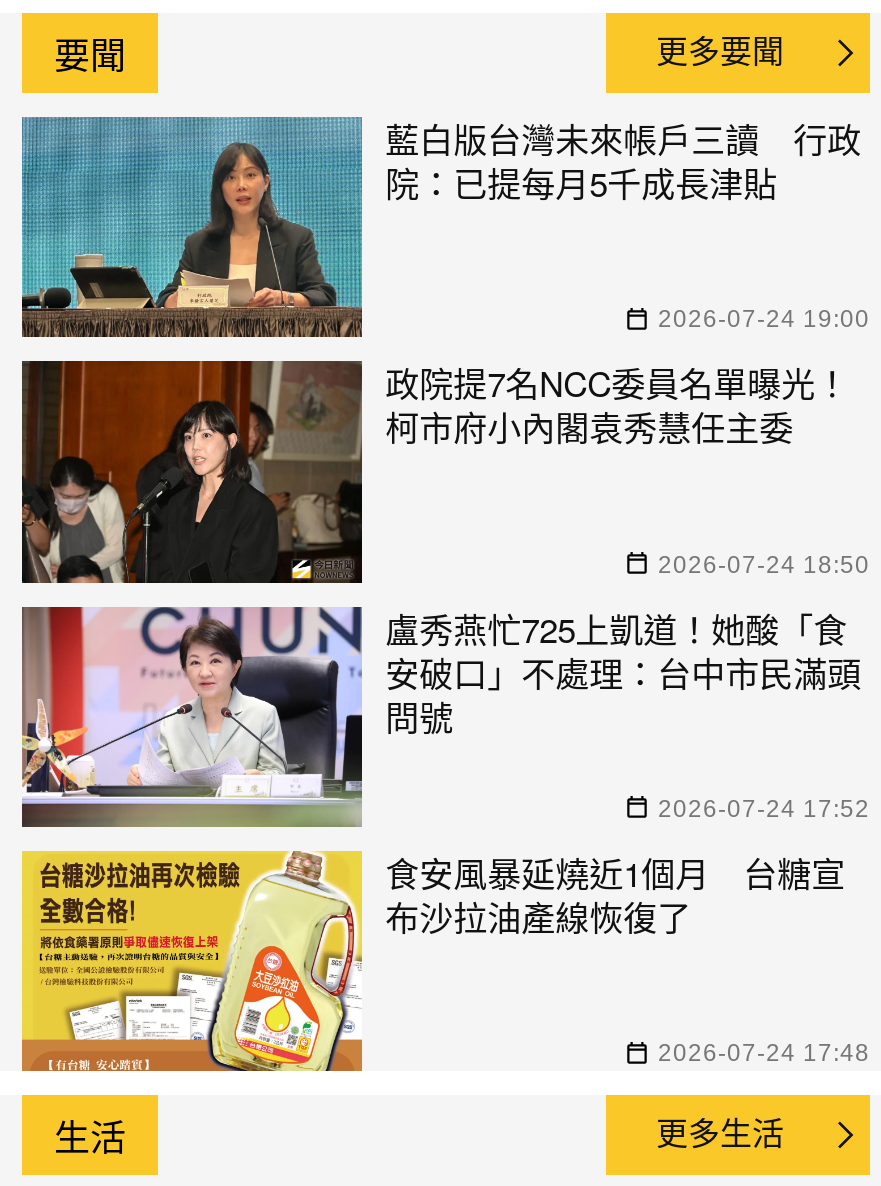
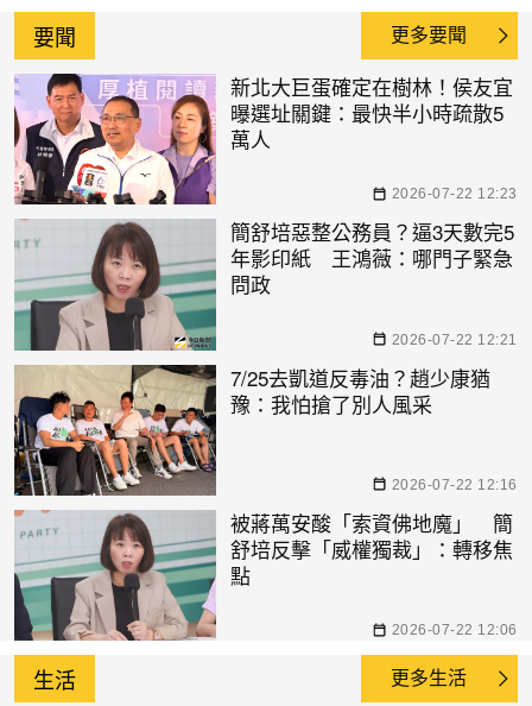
[20,113,861,339] [image] | 藍白版台灣未來帳戶三讀 行政 | 院：已提每月5千成長津貼 -> [13,72,513,206] [image] | 新北大巨蛋確定在樹林！侯友宜 | 曝選址關鍵：最快半小時疏散5 | 萬人
[658,306,870,334] 2026-07-24 19:00 -> [392,186,518,203] 2026-07-22 12:23
[20,358,849,585] [image] | 政院提7名NCC委員名單曝光！ | 柯市府小內閣袁秀慧任主委 -> [13,217,514,352] [image] | 簡舒培惡整公務員？逼3天數完5 | 年影印紙 王鴻薇：哪門子緊急 | 問政
[658,550,870,578] 2026-07-24 18:50 -> [392,331,518,348] 2026-07-22 12:21
[20,602,861,827] [image] | 盧秀燕忙725上凱道！她酸「食 | 安破口」不處理：台中市民滿頭 | 問號 -> [13,362,490,497] [image] | 7/25去凱道反毒油？趙少康猶 | 豫：我怕搶了別人風采
[658,795,870,823] 2026-07-24 17:52 -> [392,476,518,493] 2026-07-22 12:16
[20,847,845,1073] [image] | 食安風暴延燒近1個月 台糖宣 | 布沙拉油產線恢復了 -> [13,507,513,642] [image] | 被蔣萬安酸「索資佛地魔」 簡 | 舒培反擊「威權獨裁」：轉移焦 | 點
[658,1039,870,1067] 2026-07-24 17:48 -> [392,622,518,638] 2026-07-22 12:06

